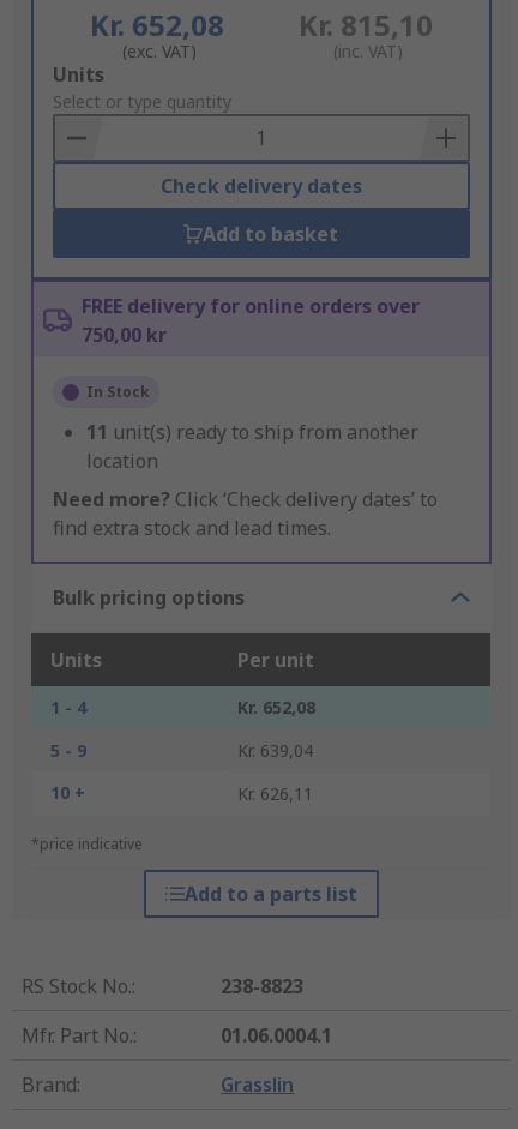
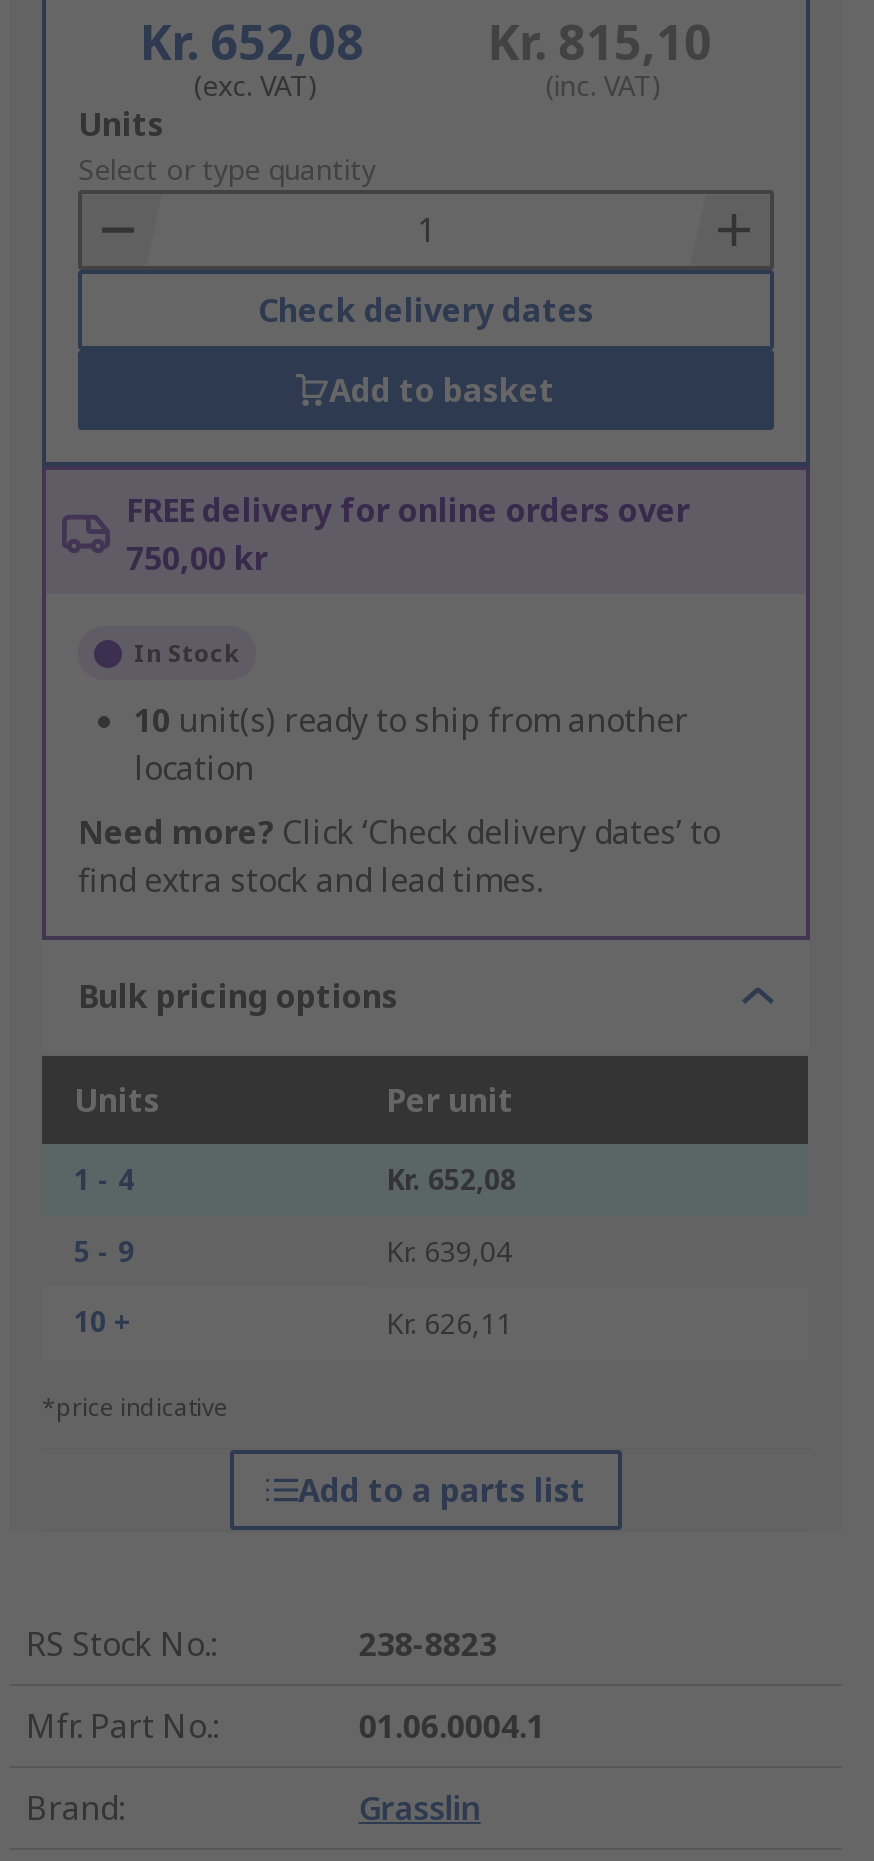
[86,419,418,446] 11 unit(s) ready to ship from another -> [134,699,688,743] 10 unit(s) ready to ship from another

